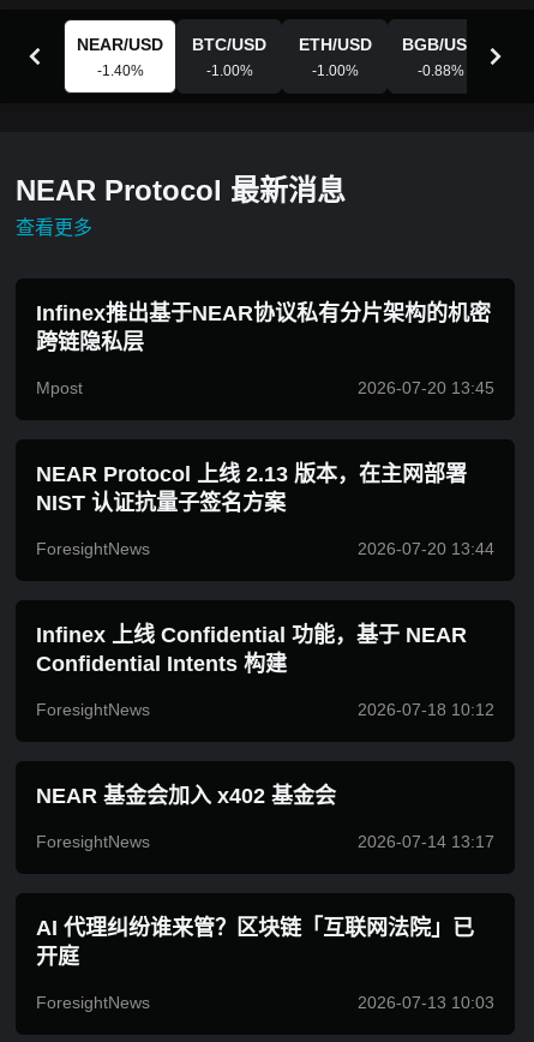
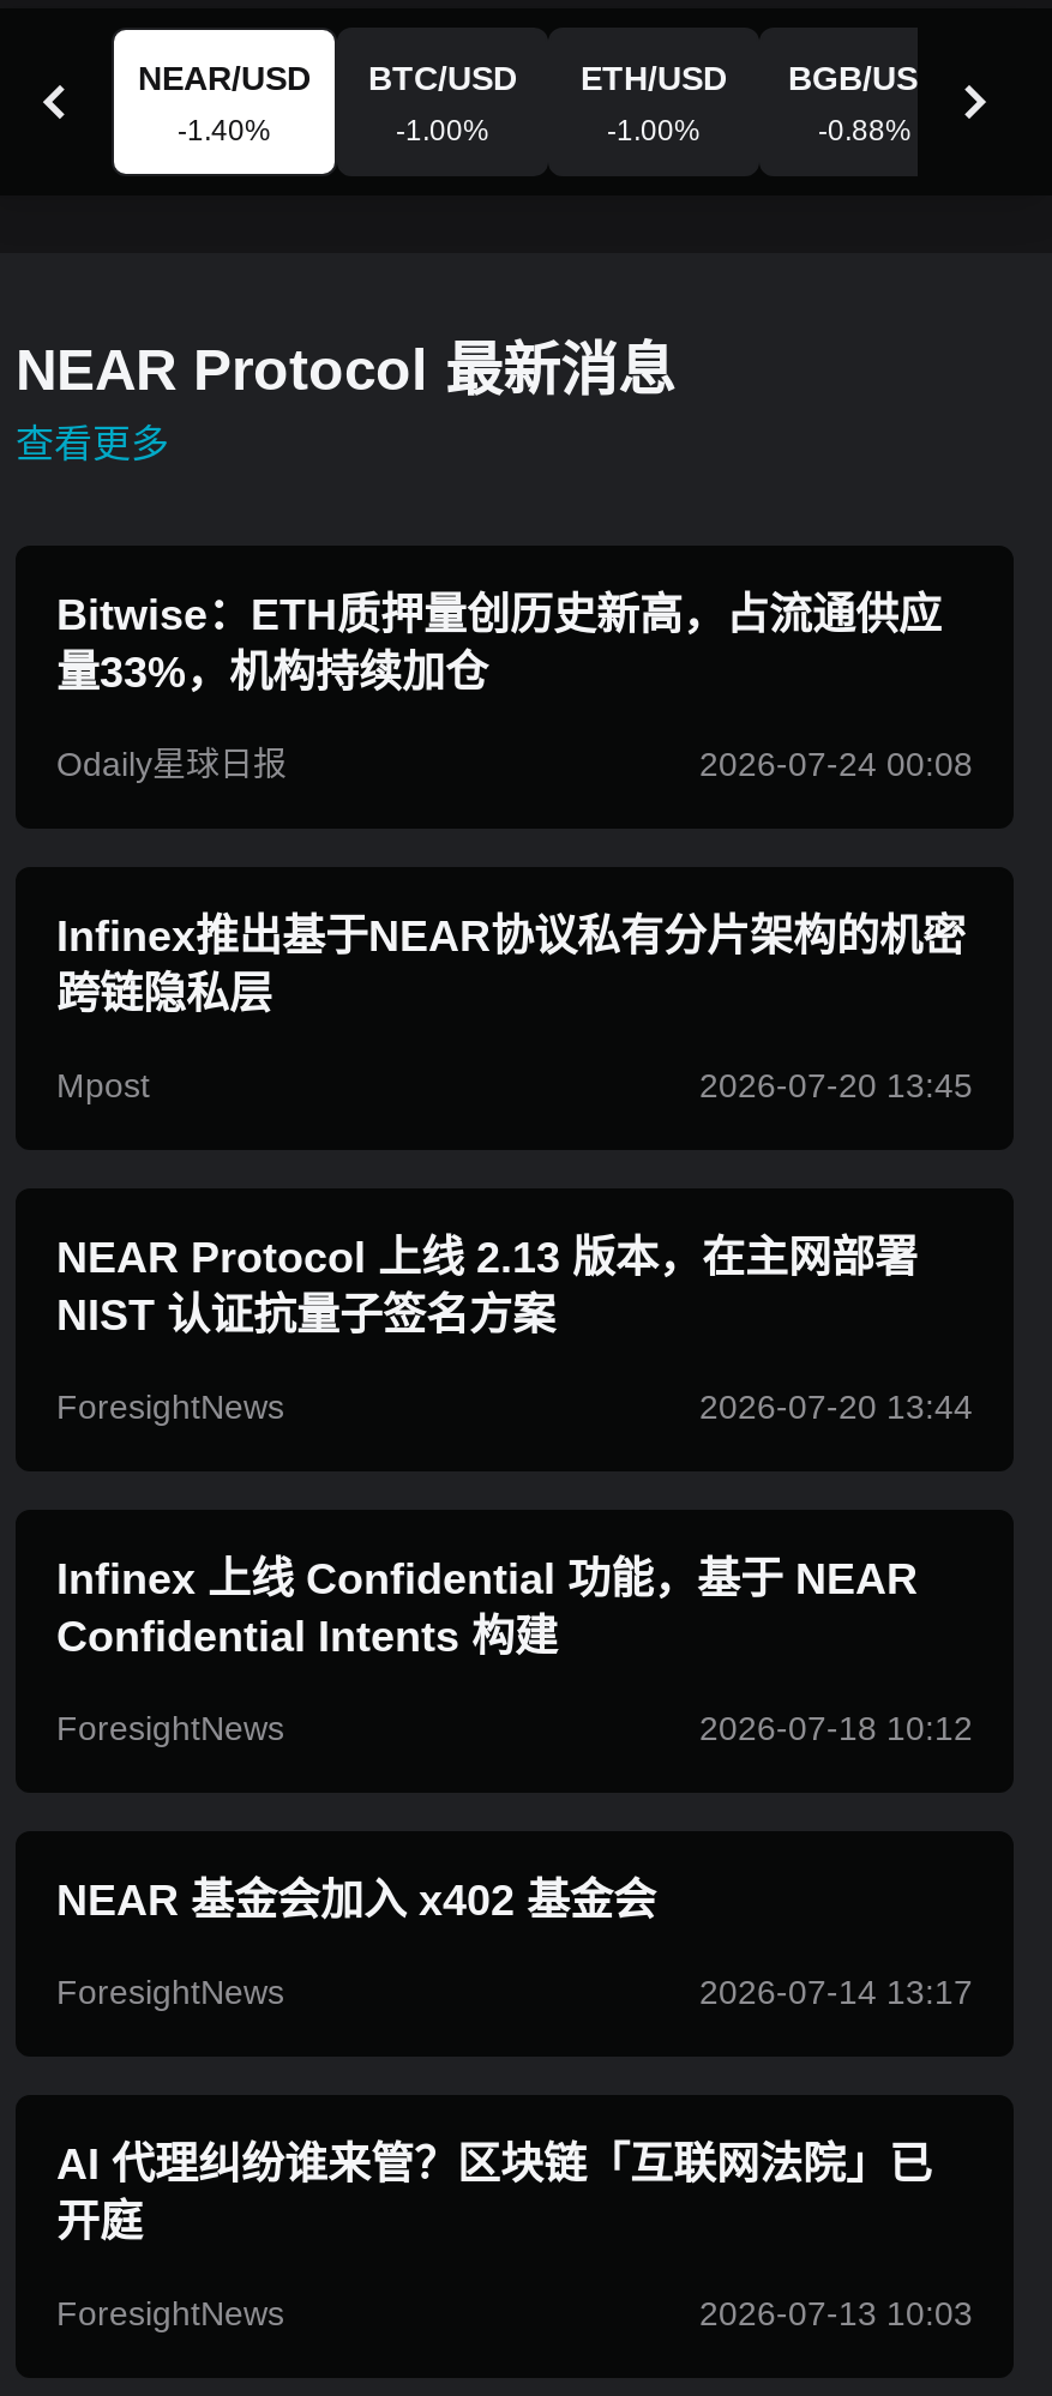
none -> [56,590,973,782] Bitwise：ETH质押量创历史新高，占流通供应 | 量33%，机构持续加仓 | Odaily星球日报 | 2026-07-24 00:08

